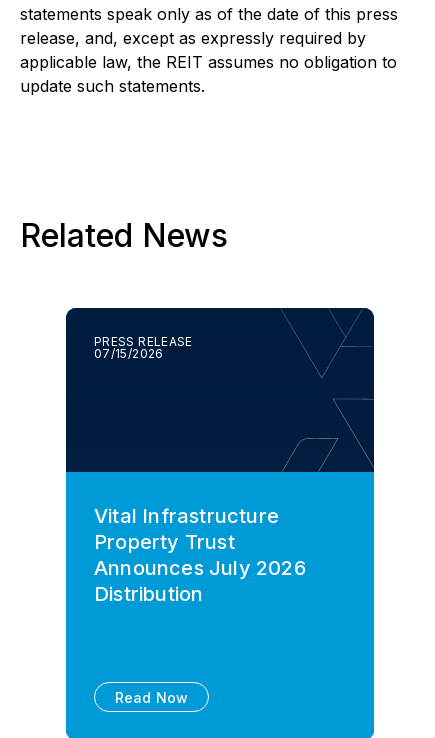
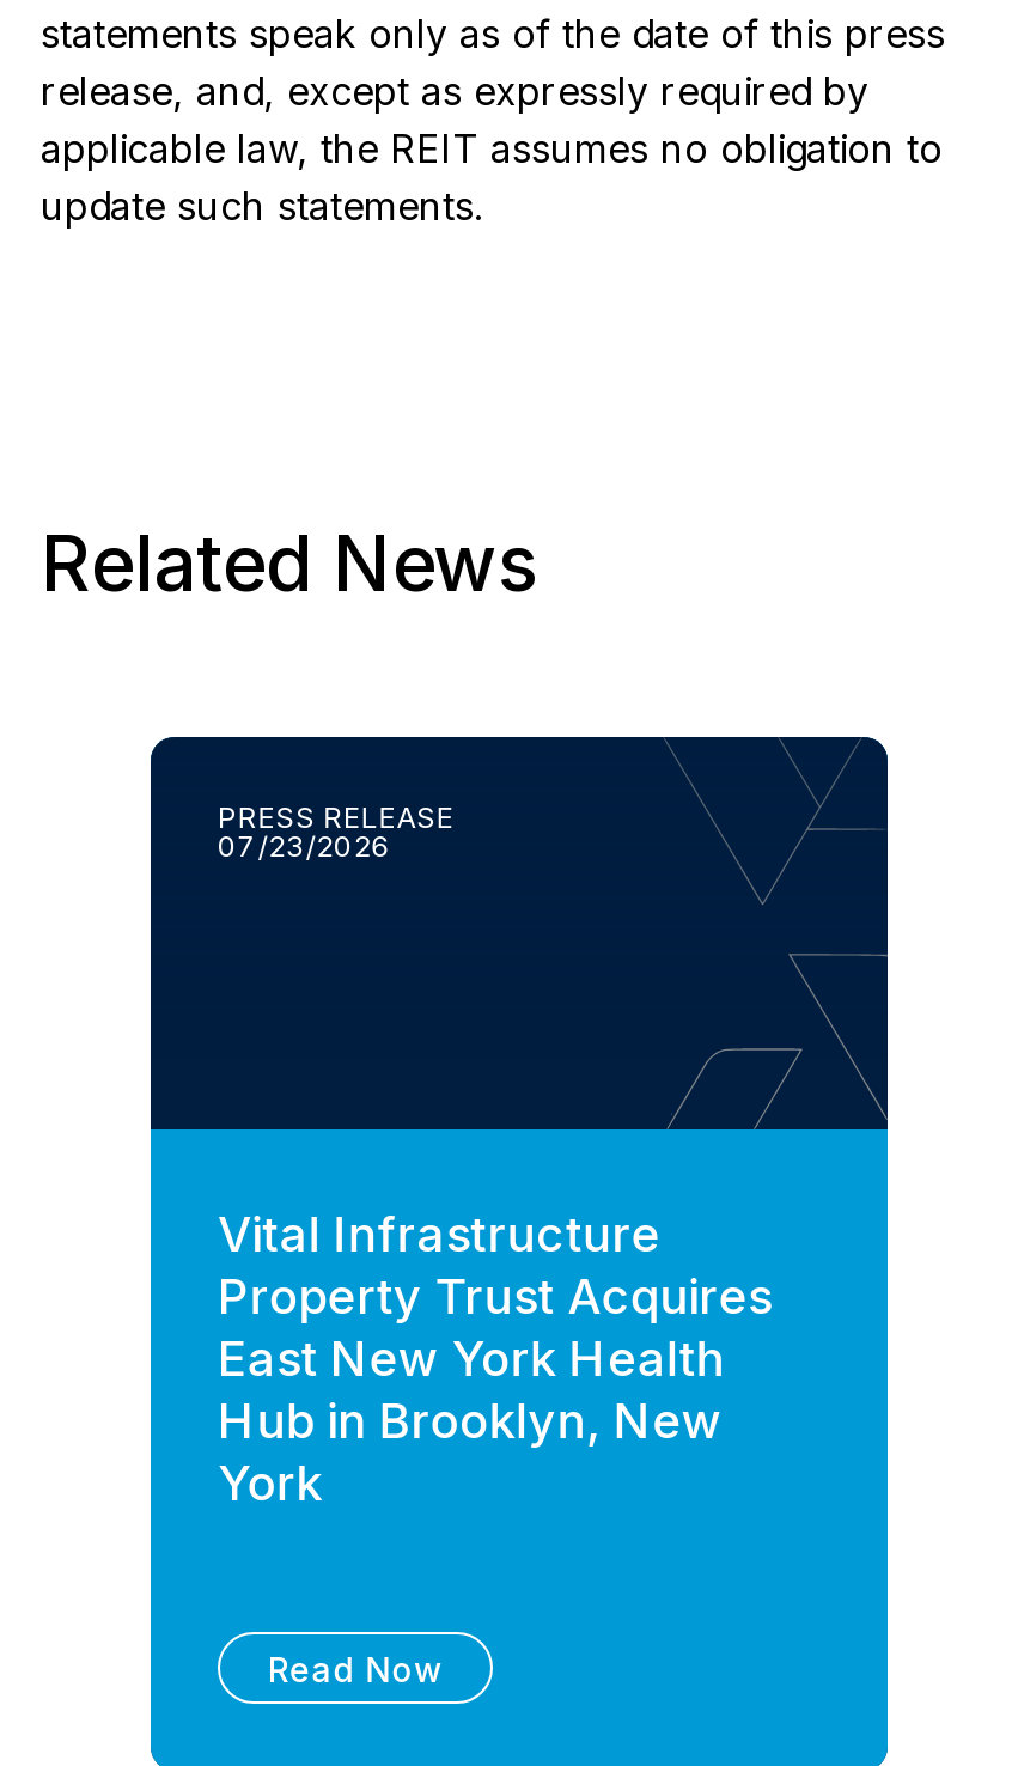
[94,345,164,360] 07/15/2026 -> [218,827,391,863] 07/23/2026
[94,530,306,606] Property Trust | Announces July 2026 | Distribution -> [218,1268,772,1512] Property Trust Acquires | East New York Health | Hub in Brooklyn, New | York

